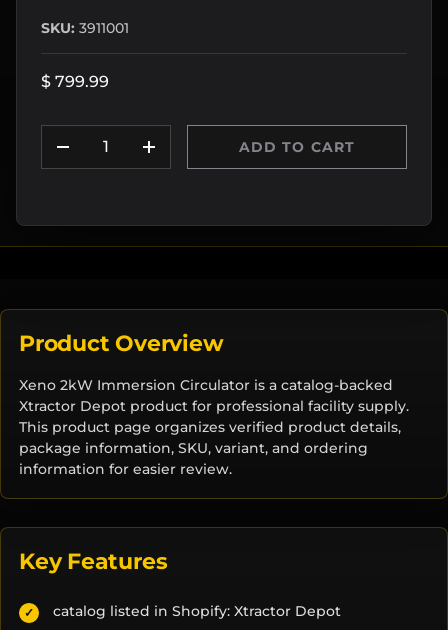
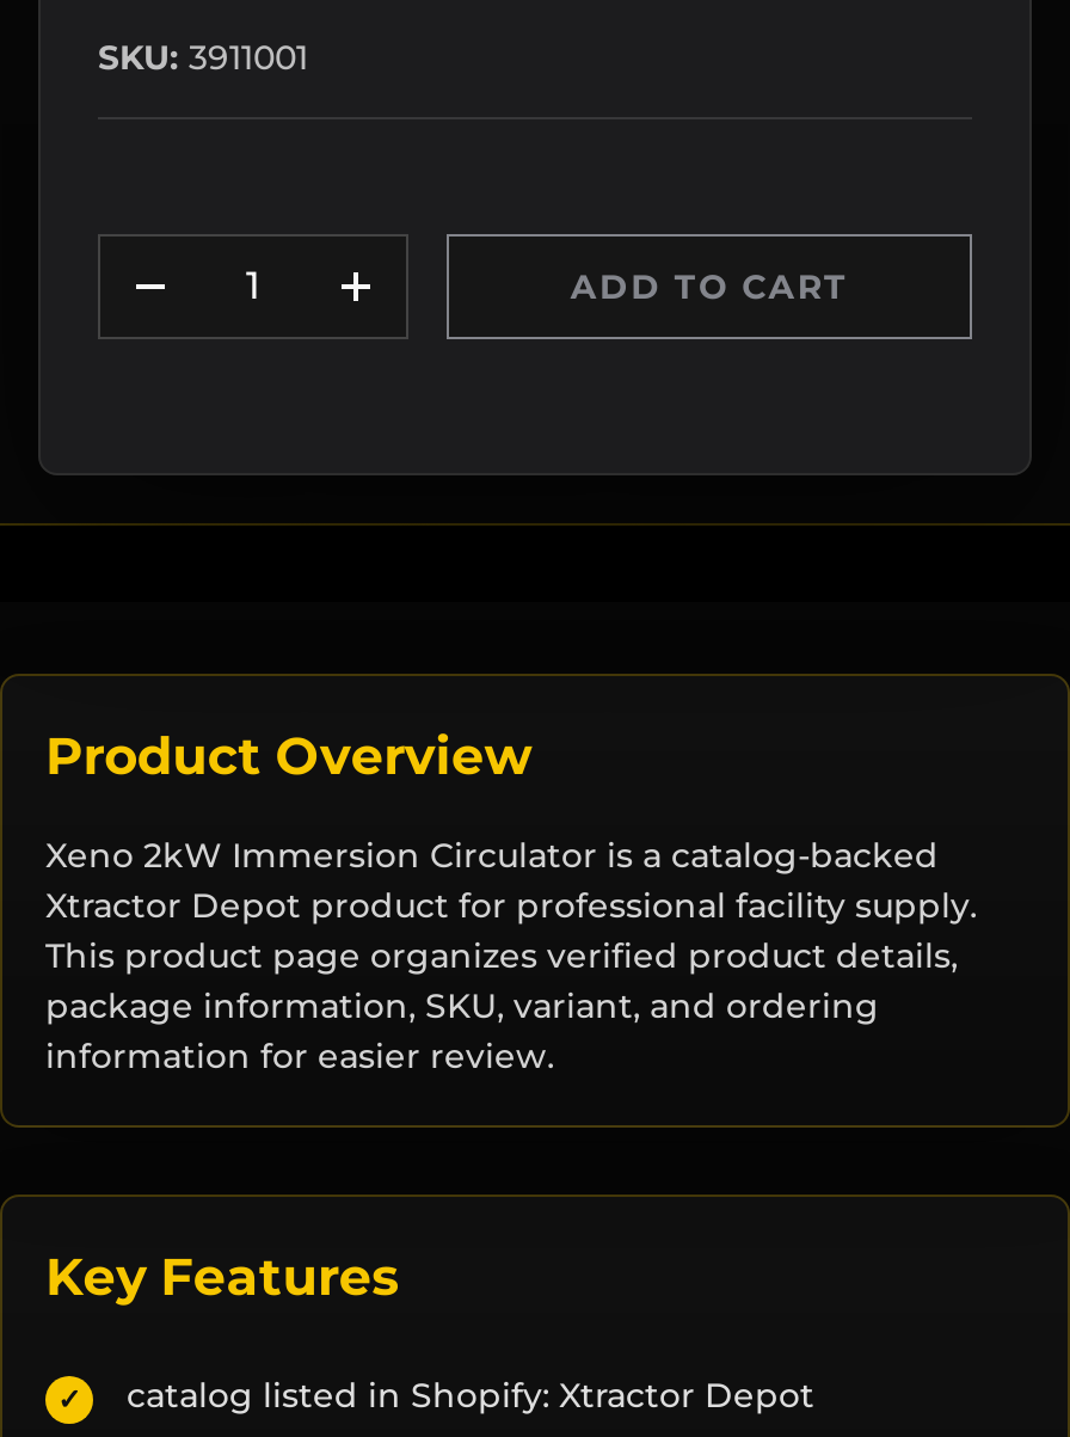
[41,71,109,90] $ 799.99 -> none

